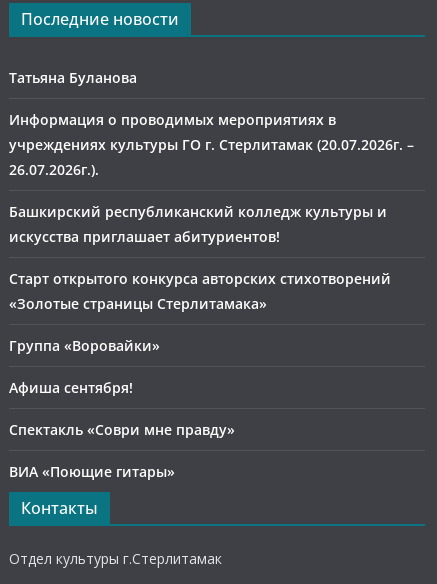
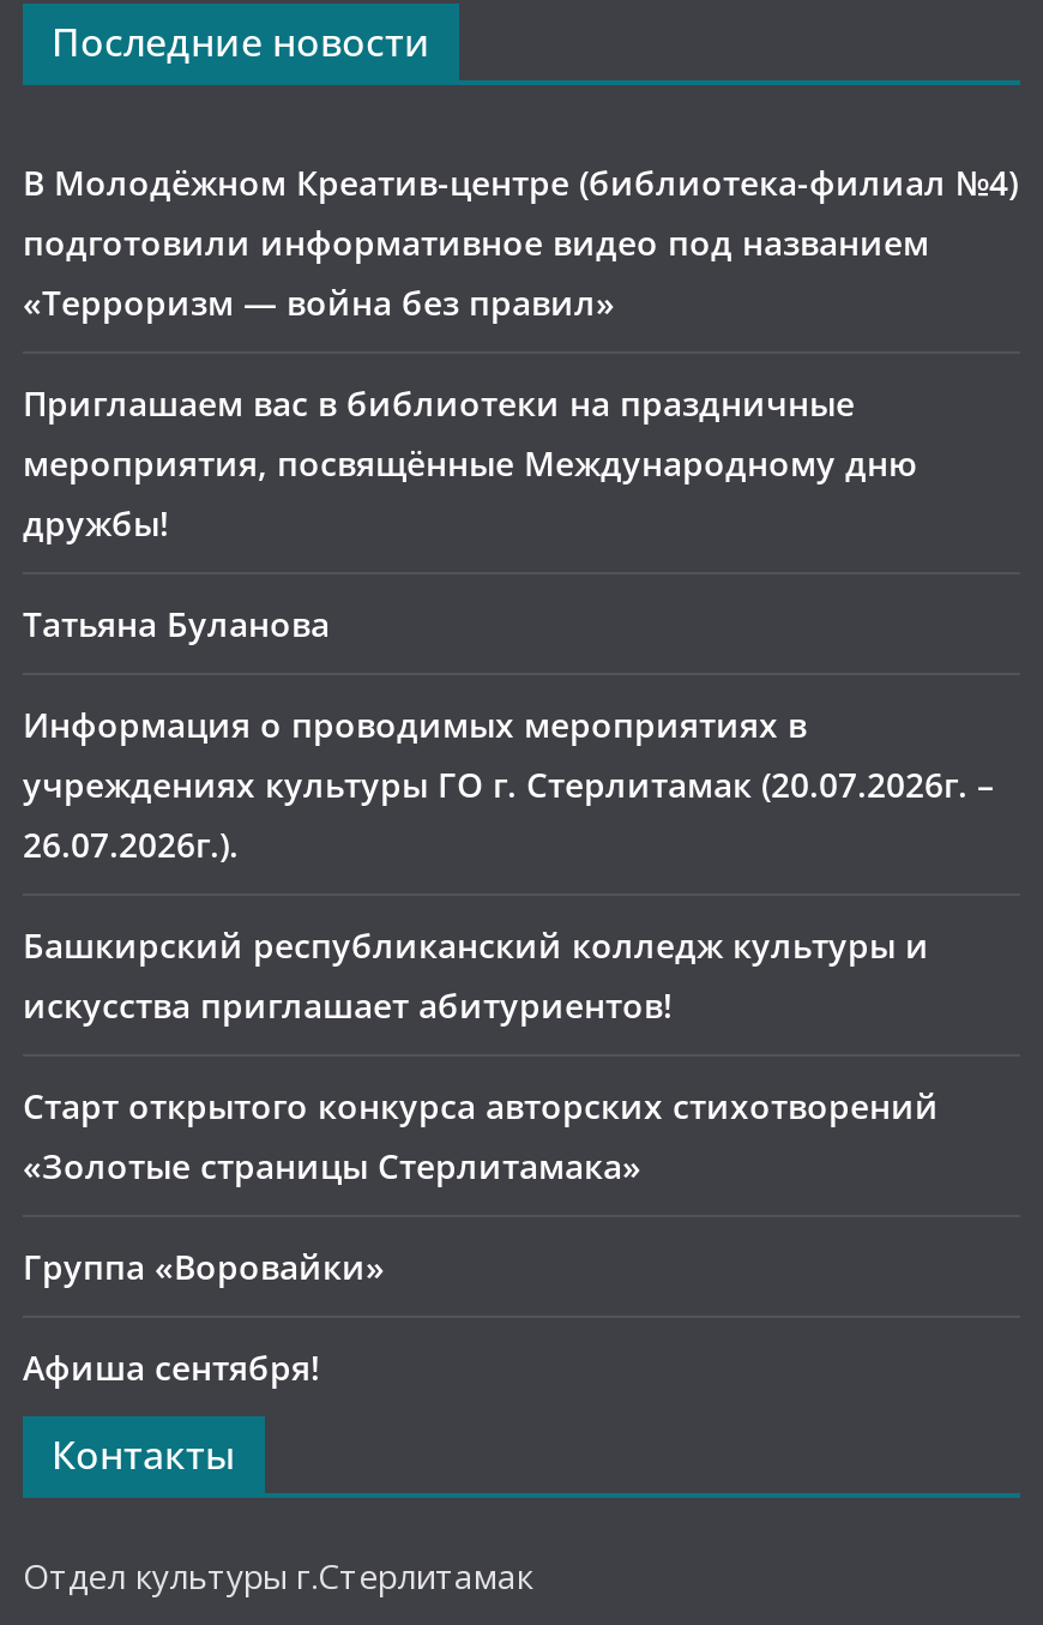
none -> [23,160,1018,546] В Молодёжном Креатив-центре (библиотека-филиал №4) | подготовили информативное видео под названием | «Терроризм — война без правил» | Приглашаем вас в библиотеки на праздничные | мероприятия, посвящённые Международному дню | дружбы!
moved [9,68,414,397] -> [23,601,994,1390]: Татьяна Буланова | Информация о проводимых мероприятиях в | учреждениях культуры ГО г. Стерлитамак (20.07.2026г. – | ... | Группа «Воровайки» | Афиша сентября!
[9,420,235,481] Спектакль «Соври мне правду» | ВИА «Поющие гитары» -> none

